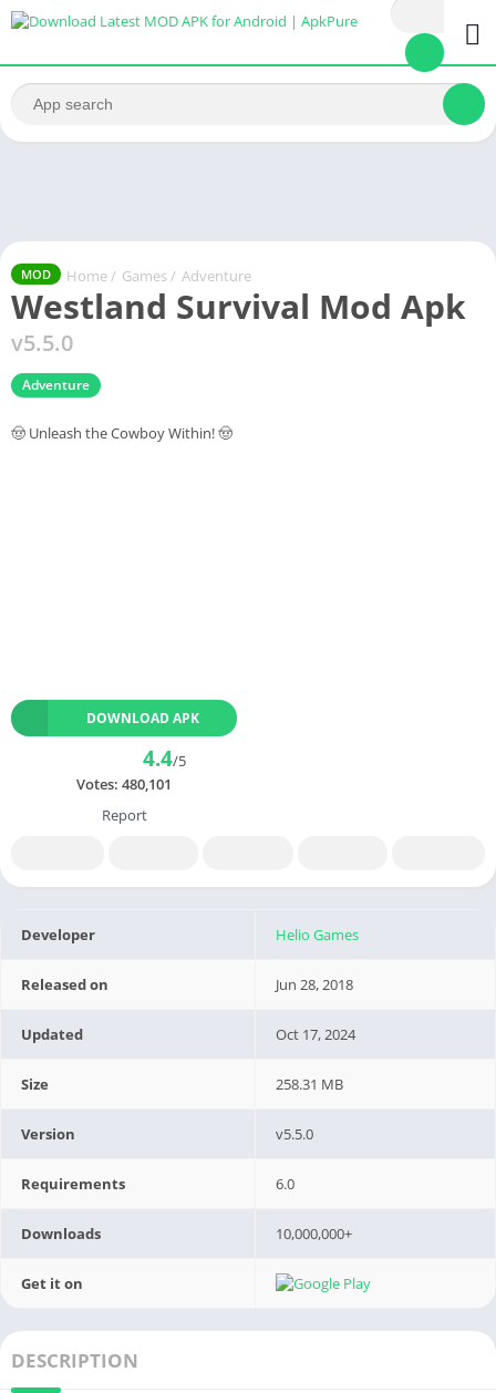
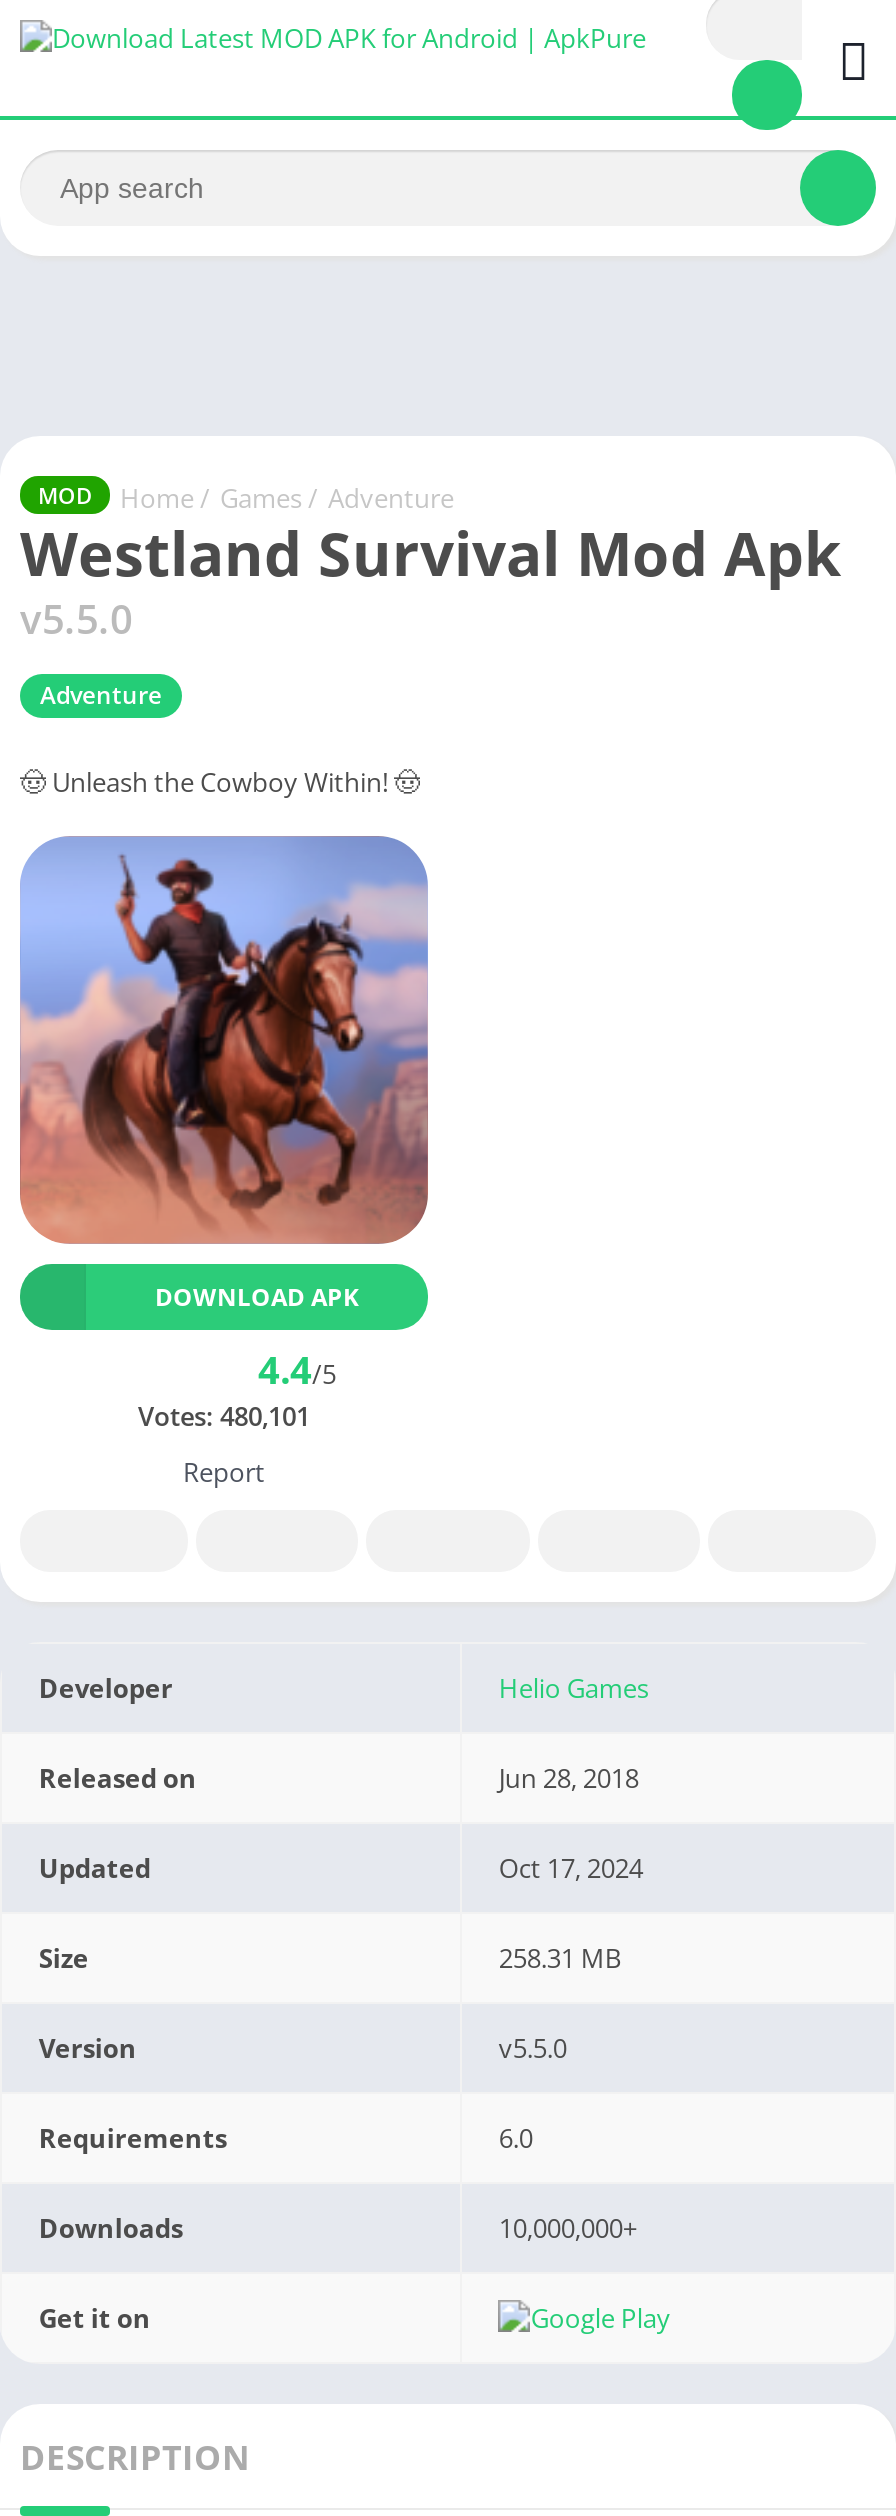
none -> [18,834,430,1246] [image]

